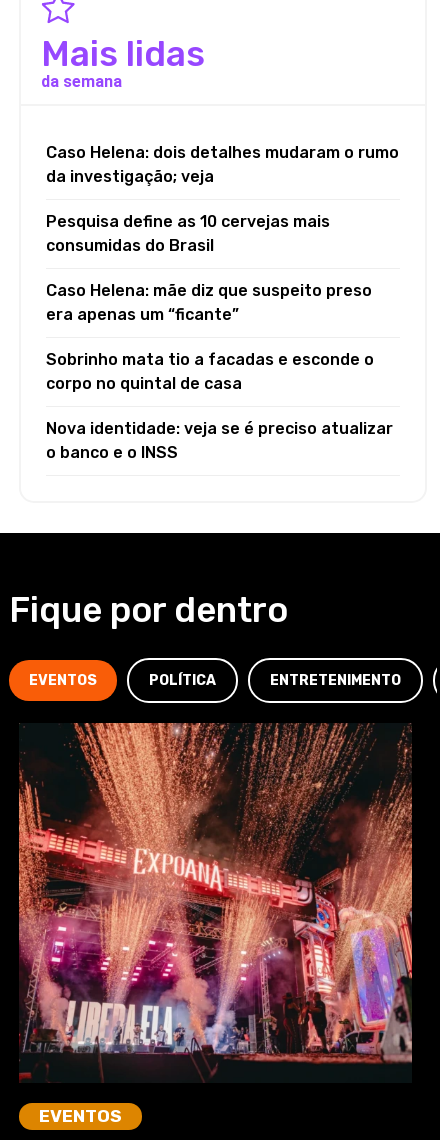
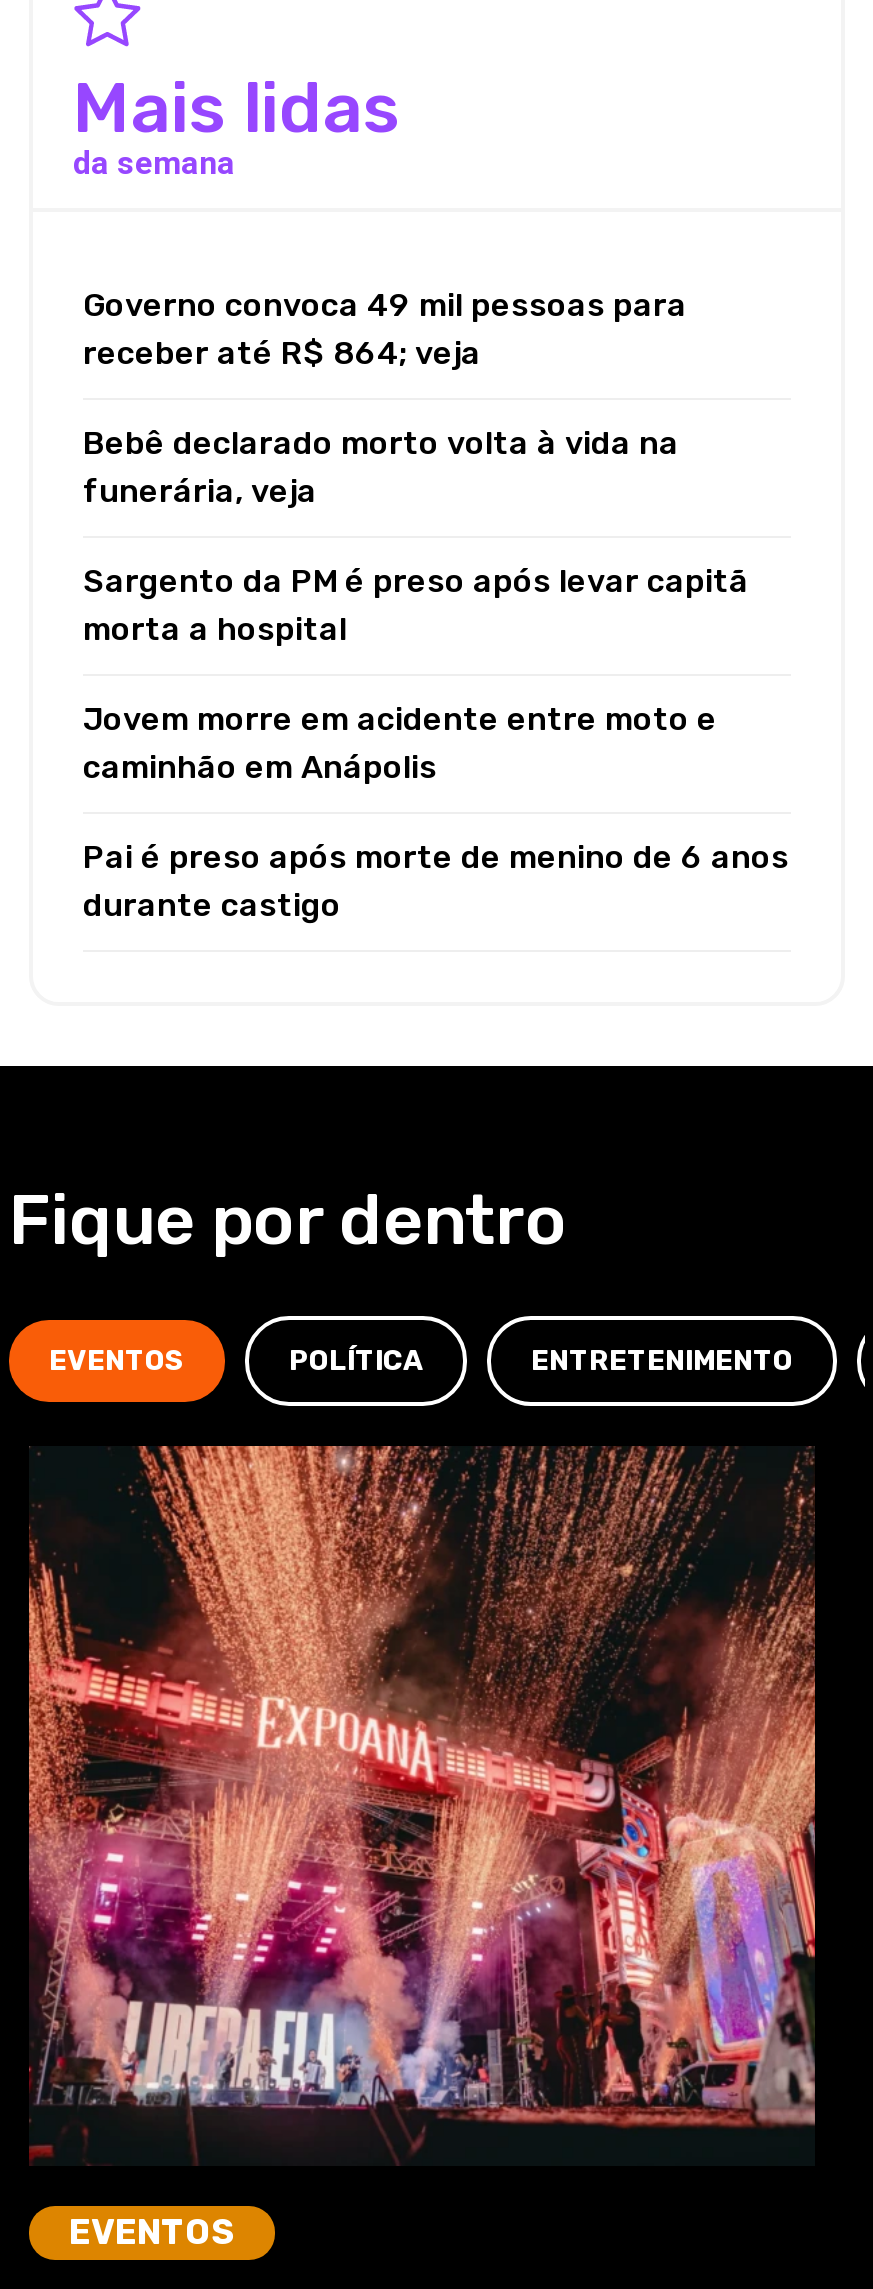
[46,143,399,186] Caso Helena: dois detalhes mudaram o rumo | da investigação; veja -> [83,286,687,372] Governo convoca 49 mil pessoas para | receber até R$ 864; veja
[46,212,330,255] Pesquisa define as 10 cervejas mais | consumidas do Brasil -> [83,424,679,510] Bebê declarado morto volta à vida na | funerária, veja
[46,281,372,324] Caso Helena: mãe diz que suspeito preso | era apenas um “ficante” -> [83,562,749,648] Sargento da PM é preso após levar capitã | morta a hospital
[46,350,374,393] Sobrinho mata tio a facadas e esconde o | corpo no quintal de casa -> [83,700,717,786] Jovem morre em acidente entre moto e | caminhão em Anápolis
[46,419,393,462] Nova identidade: veja se é preciso atualizar | o banco e o INSS -> [83,838,789,924] Pai é preso após morte de menino de 6 anos | durante castigo

